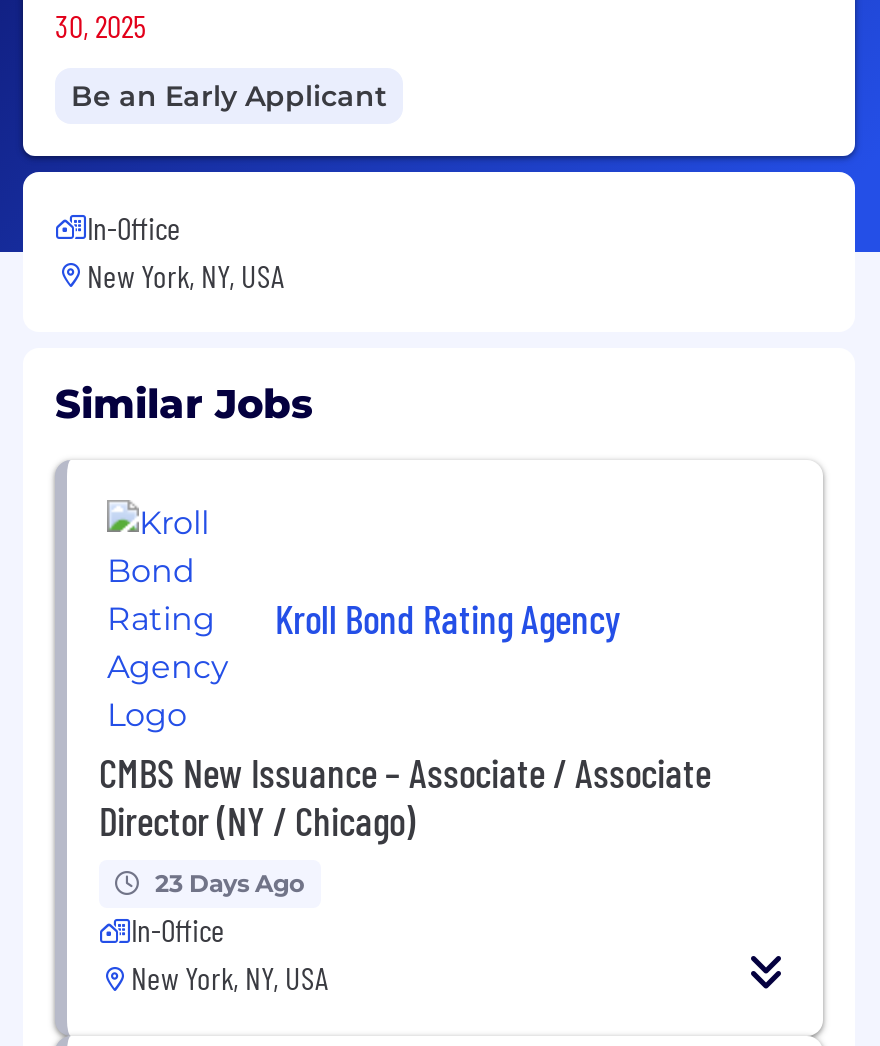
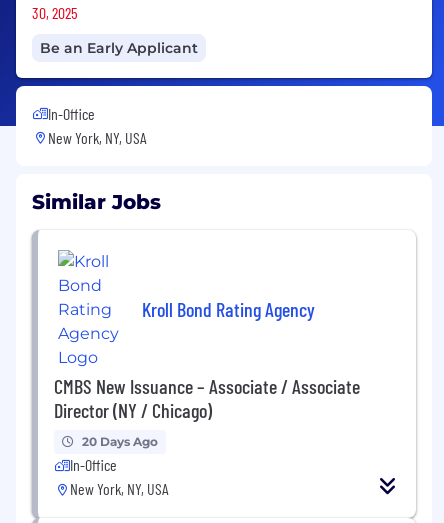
[155,868,305,898] 23 Days Ago -> [82,434,158,449] 20 Days Ago

